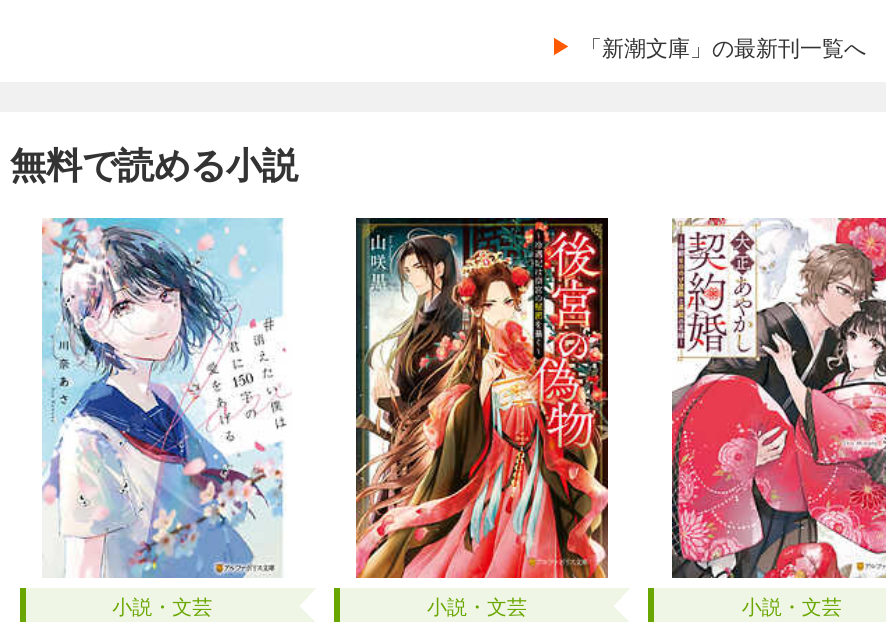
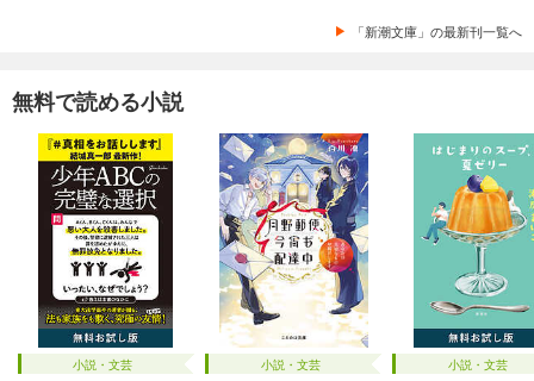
[40,216,286,580] [image] -> [31,132,174,349] [image]
[354,216,610,580] [image] -> [218,132,370,348] [image]
[670,216,880,580] [image] -> [406,132,530,349] [image]

